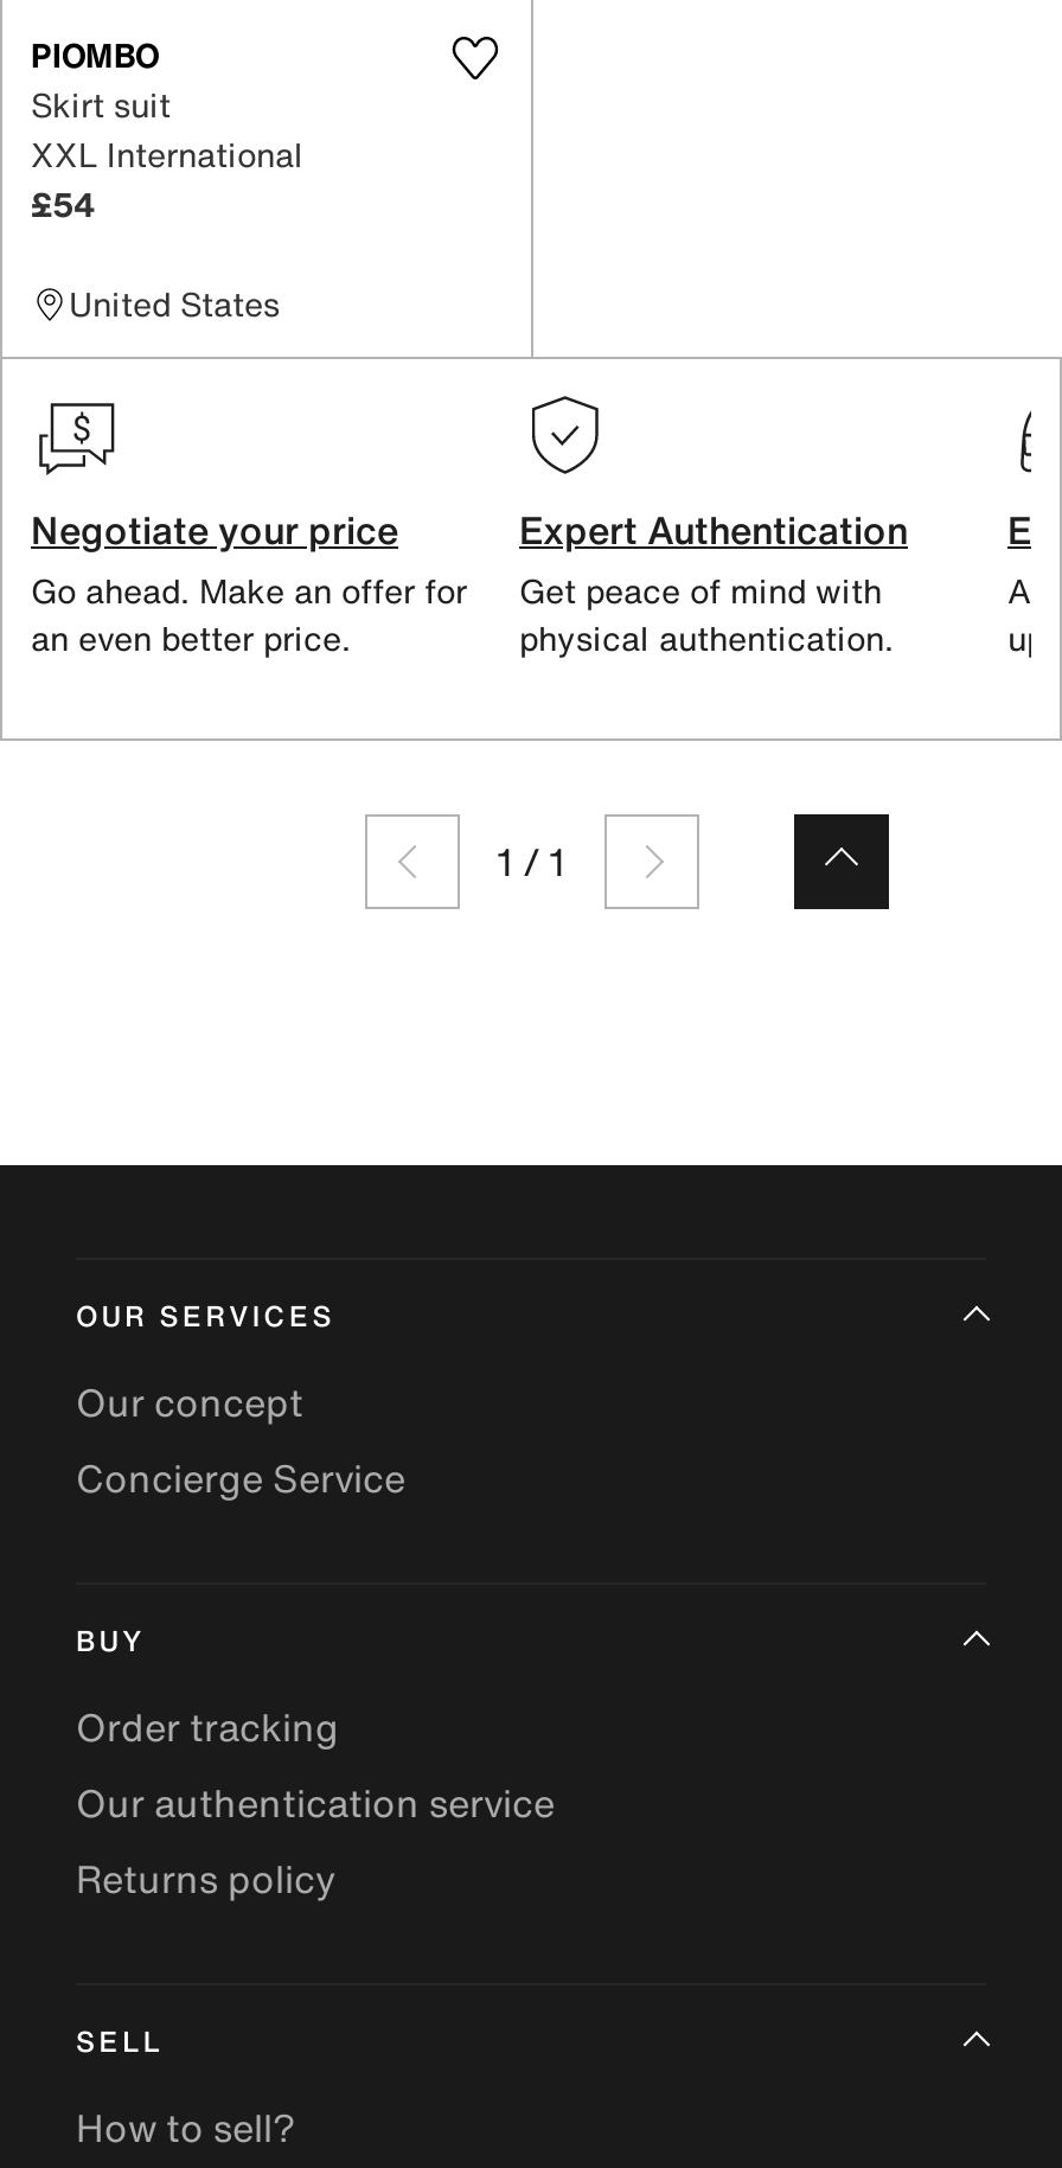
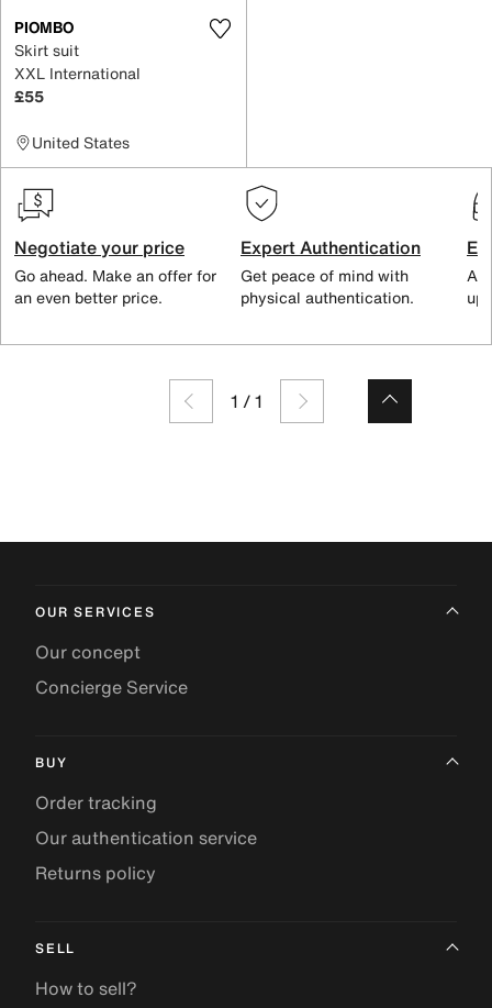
[31,179,95,229] £54 -> [14,85,44,108] £55

